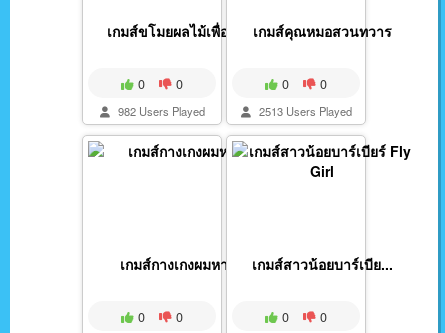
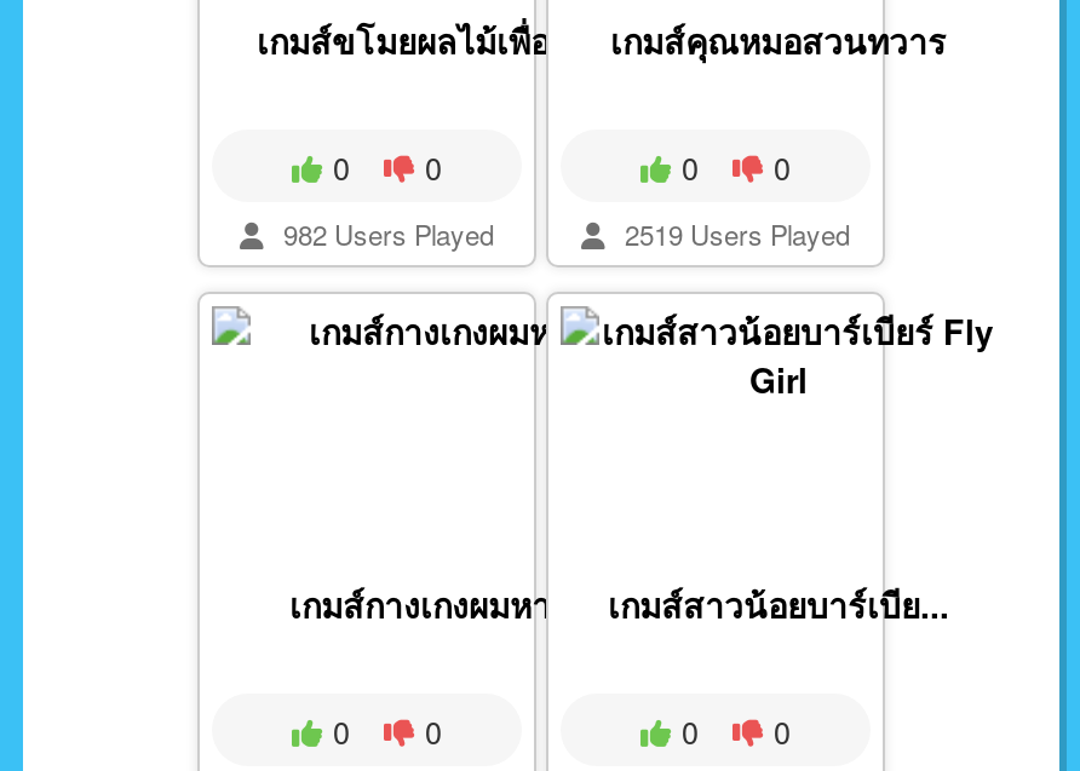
[255,103,351,119] 2513 Users Played -> [617,214,850,253] 2519 Users Played

